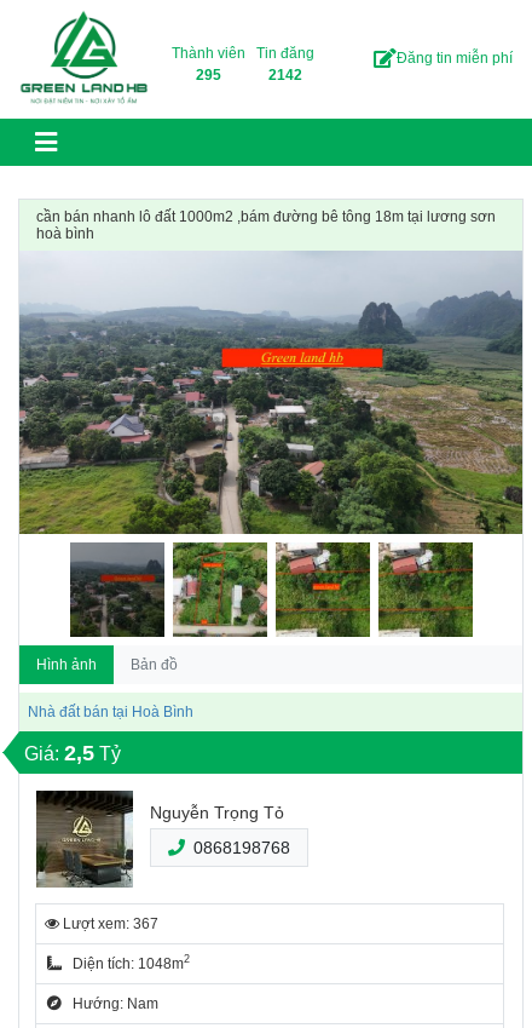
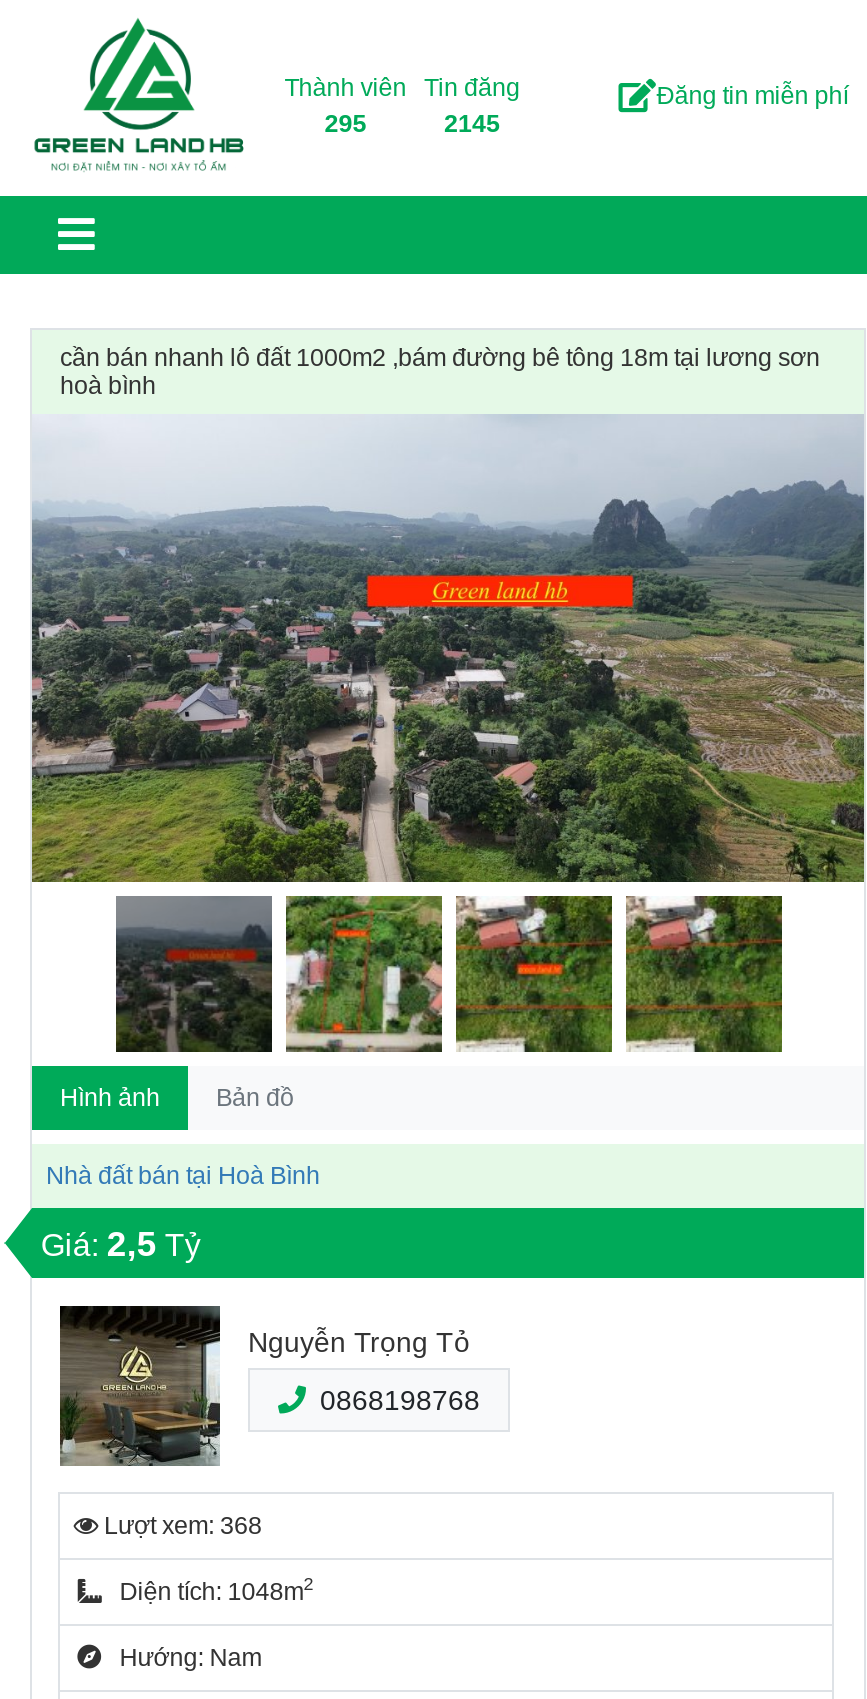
[268,67,302,84] 2142 -> [444,110,500,138] 2145
[59,915,158,932] Lượt xem: 367 -> [98,1512,262,1540] Lượt xem: 368

